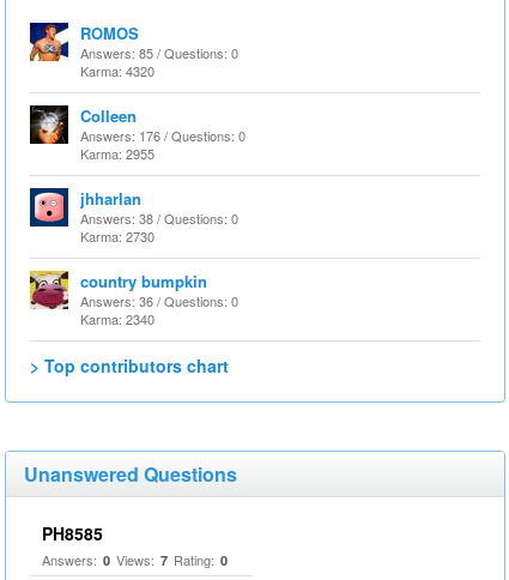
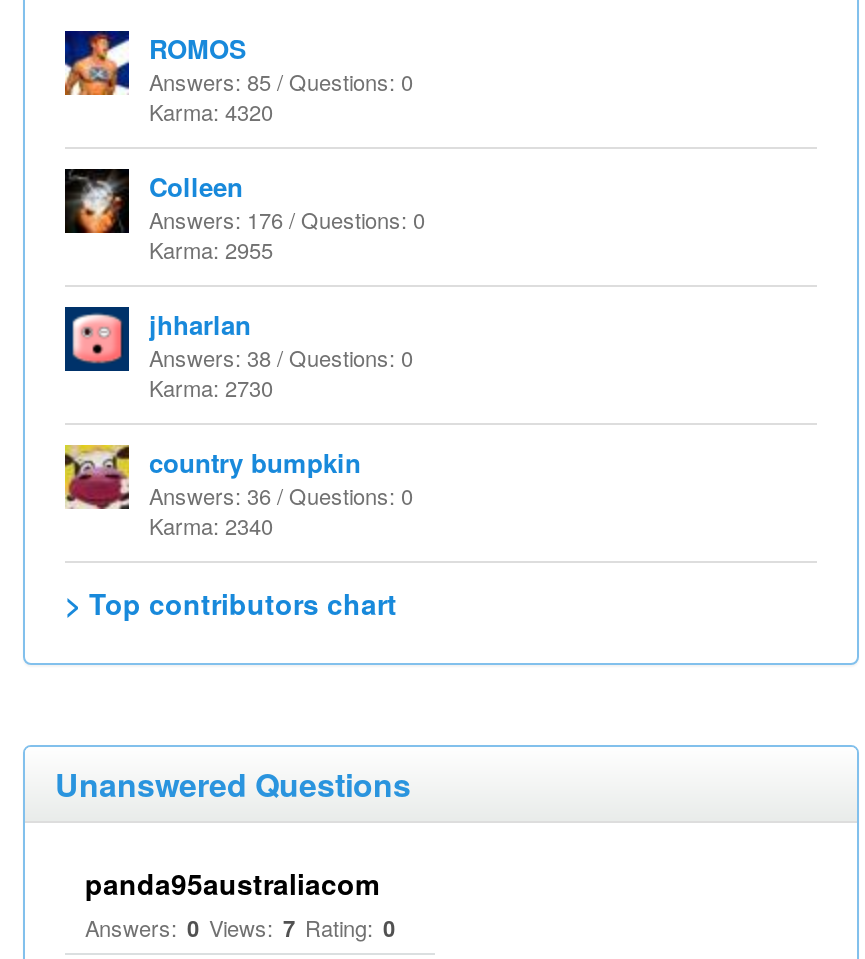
[42,521,103,545] PH8585 -> [85,863,379,903] panda95australiacom

